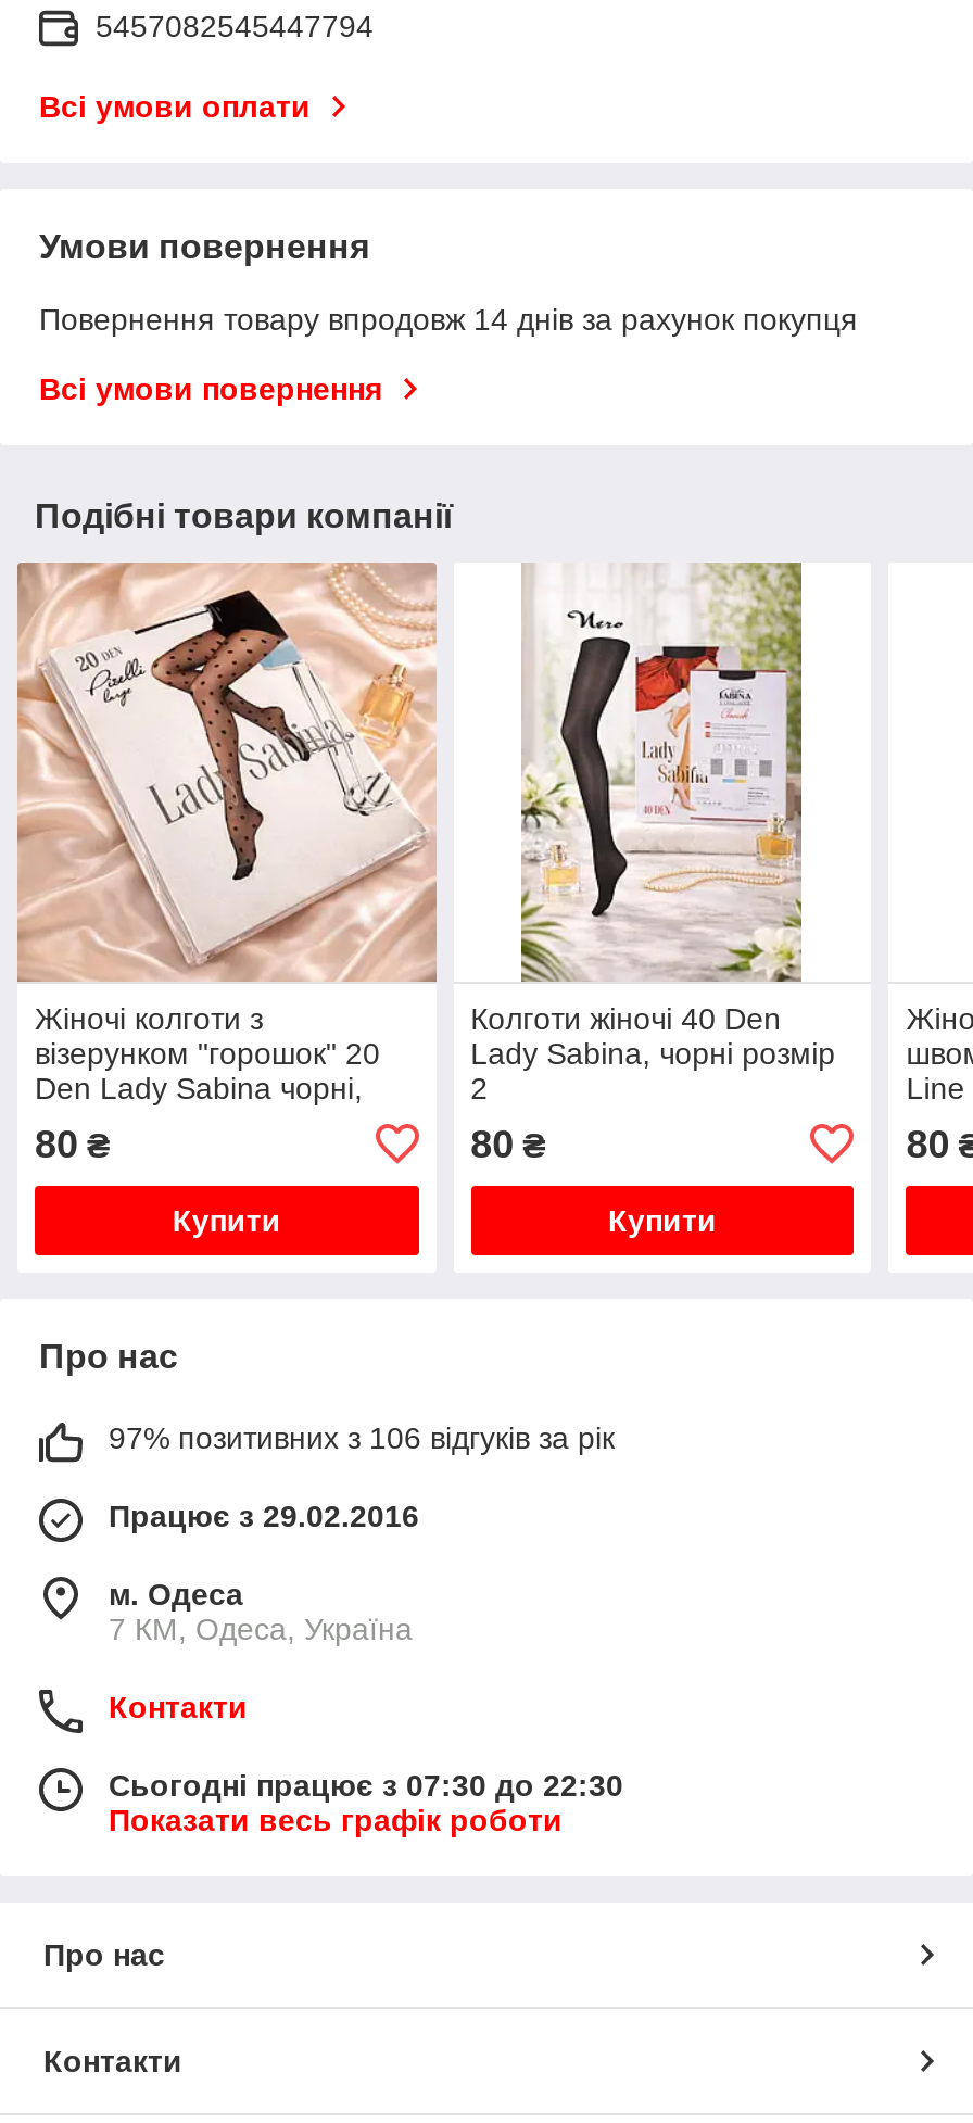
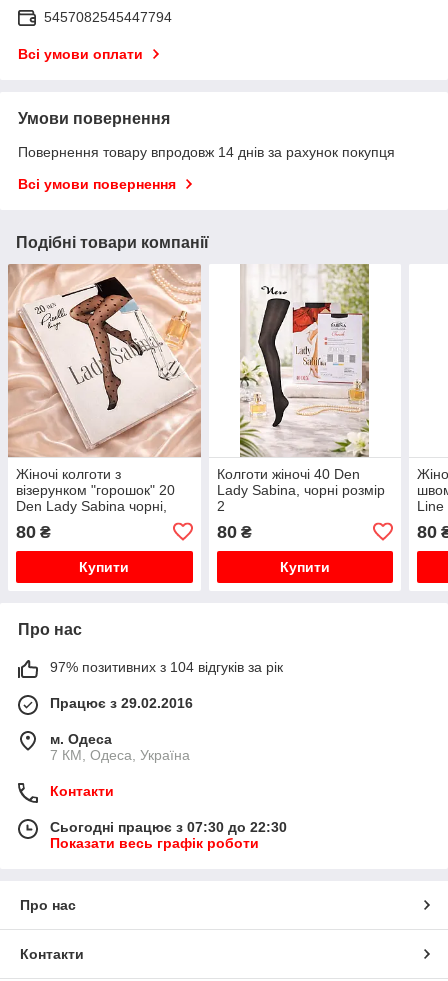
[109,1420,615,1455] 97% позитивних з 106 відгуків за рік -> [50,659,283,675] 97% позитивних з 104 відгуків за рік

